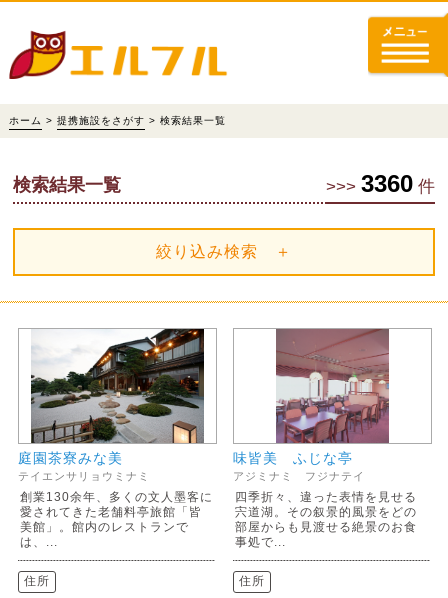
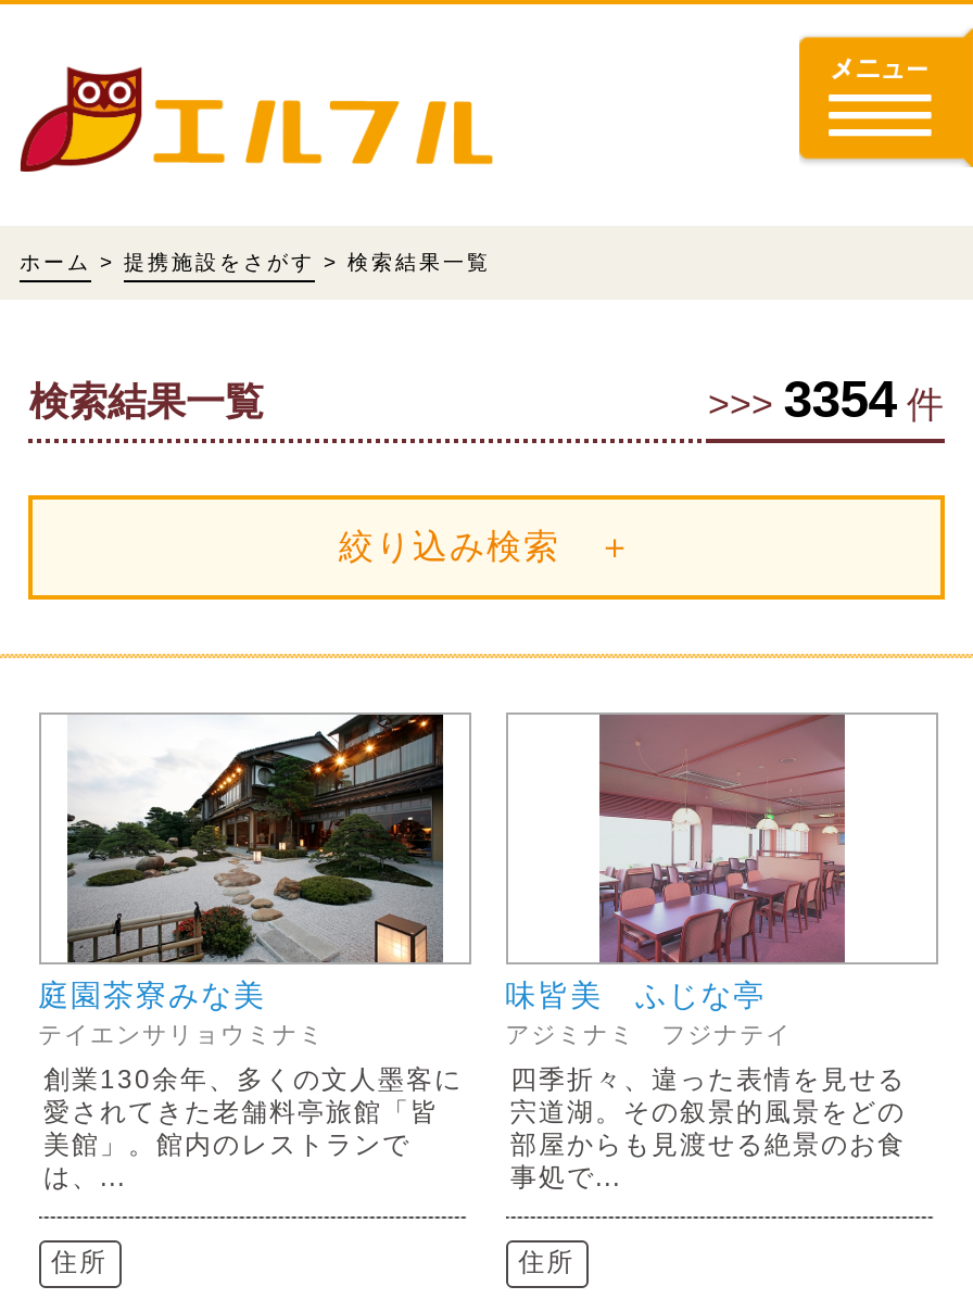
[326,170,434,197] >>> 3360 件 -> [708,370,944,428] >>> 3354 件

